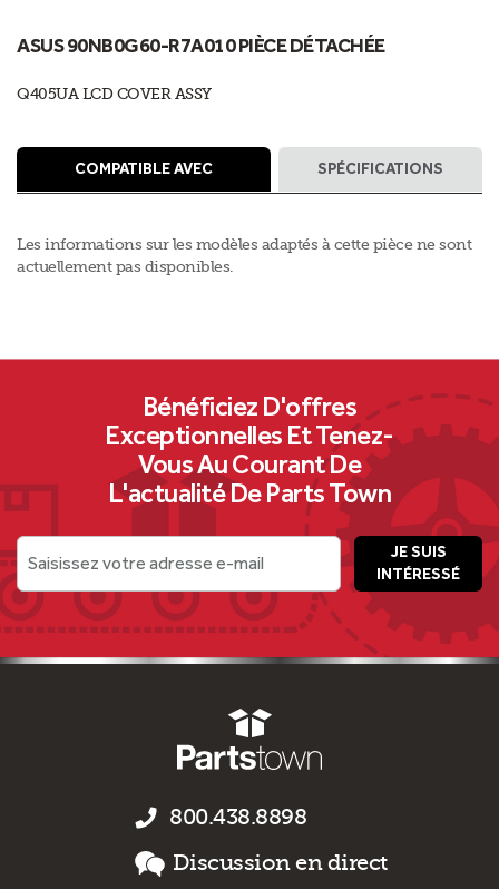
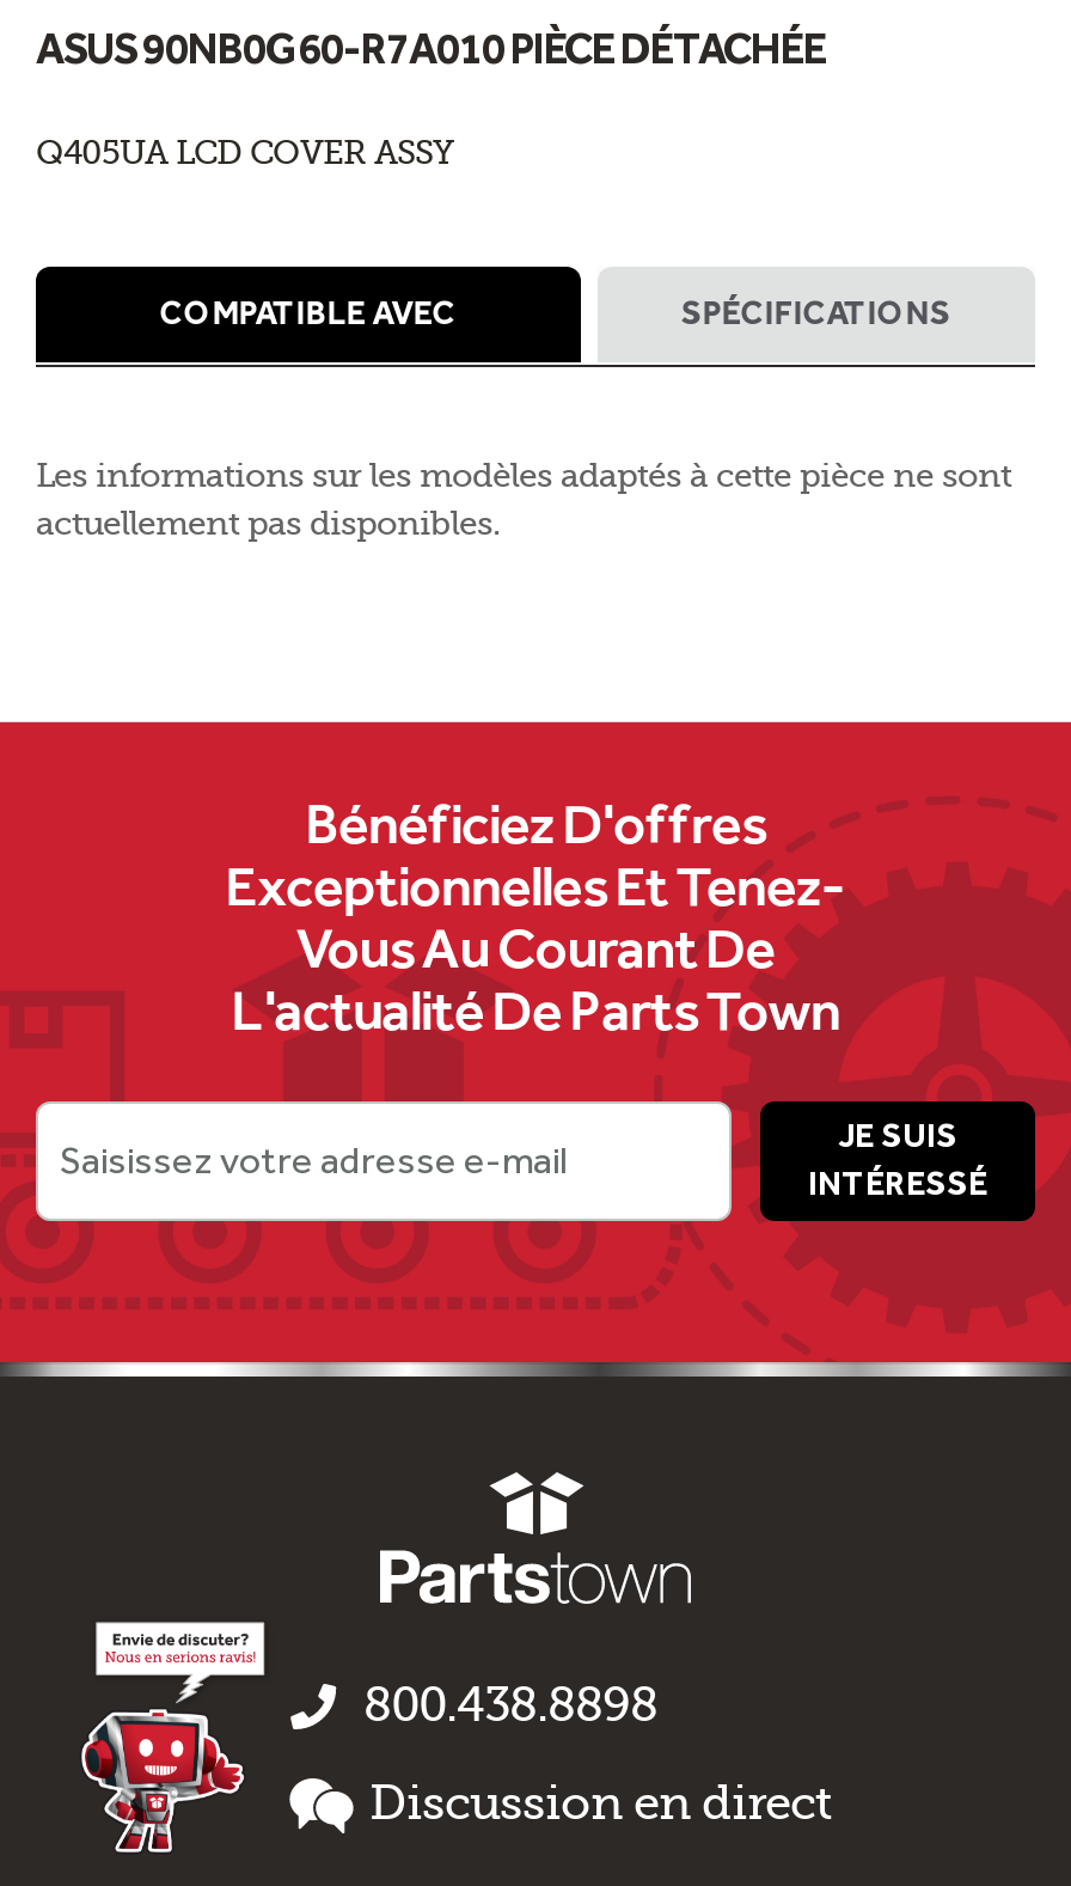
none -> [79,1621,268,1855] [image]

